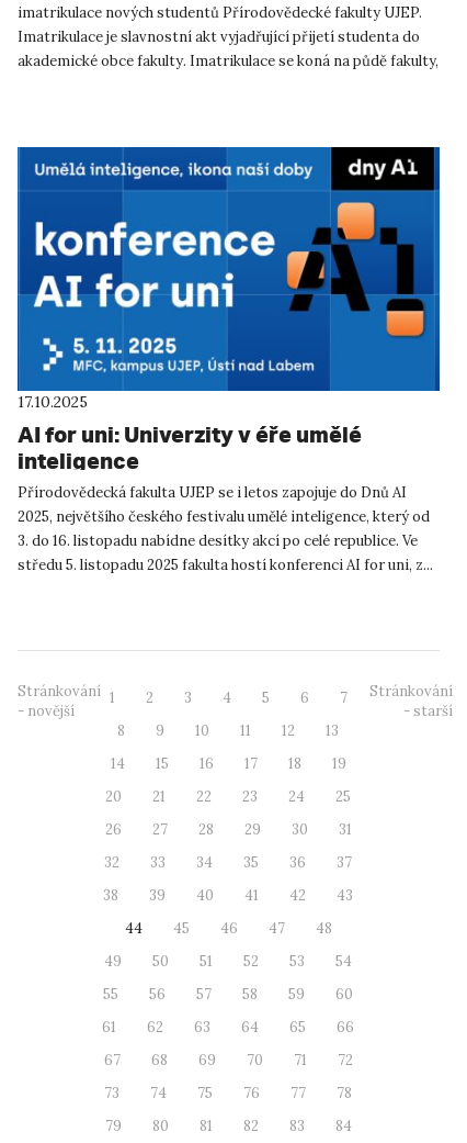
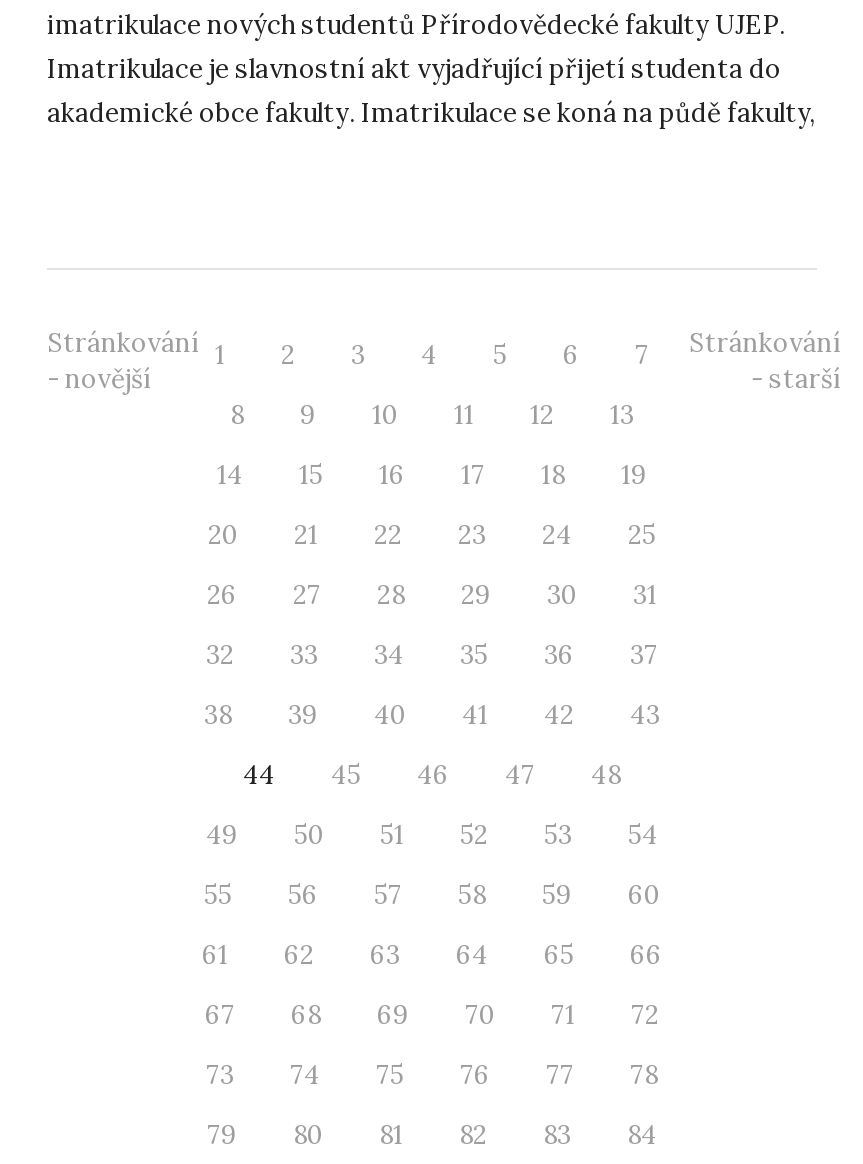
[16,146,441,574] [image] | 17.10.2025 | AI for uni: Univerzity v éře umělé | inteligence | Přírodovědecká fakulta UJEP se i letos zapojuje do Dnů AI | 2025, největšího českého festivalu umělé inteligence, který od | 3. do 16. listopadu nabídne desítky akcí po celé republice. Ve | středu 5. listopadu 2025 fakulta hostí konferenci AI for uni, z... -> none

